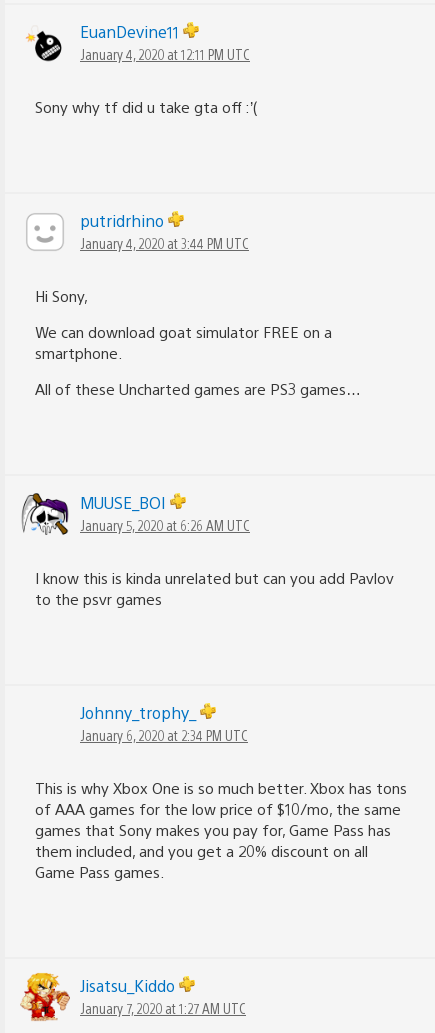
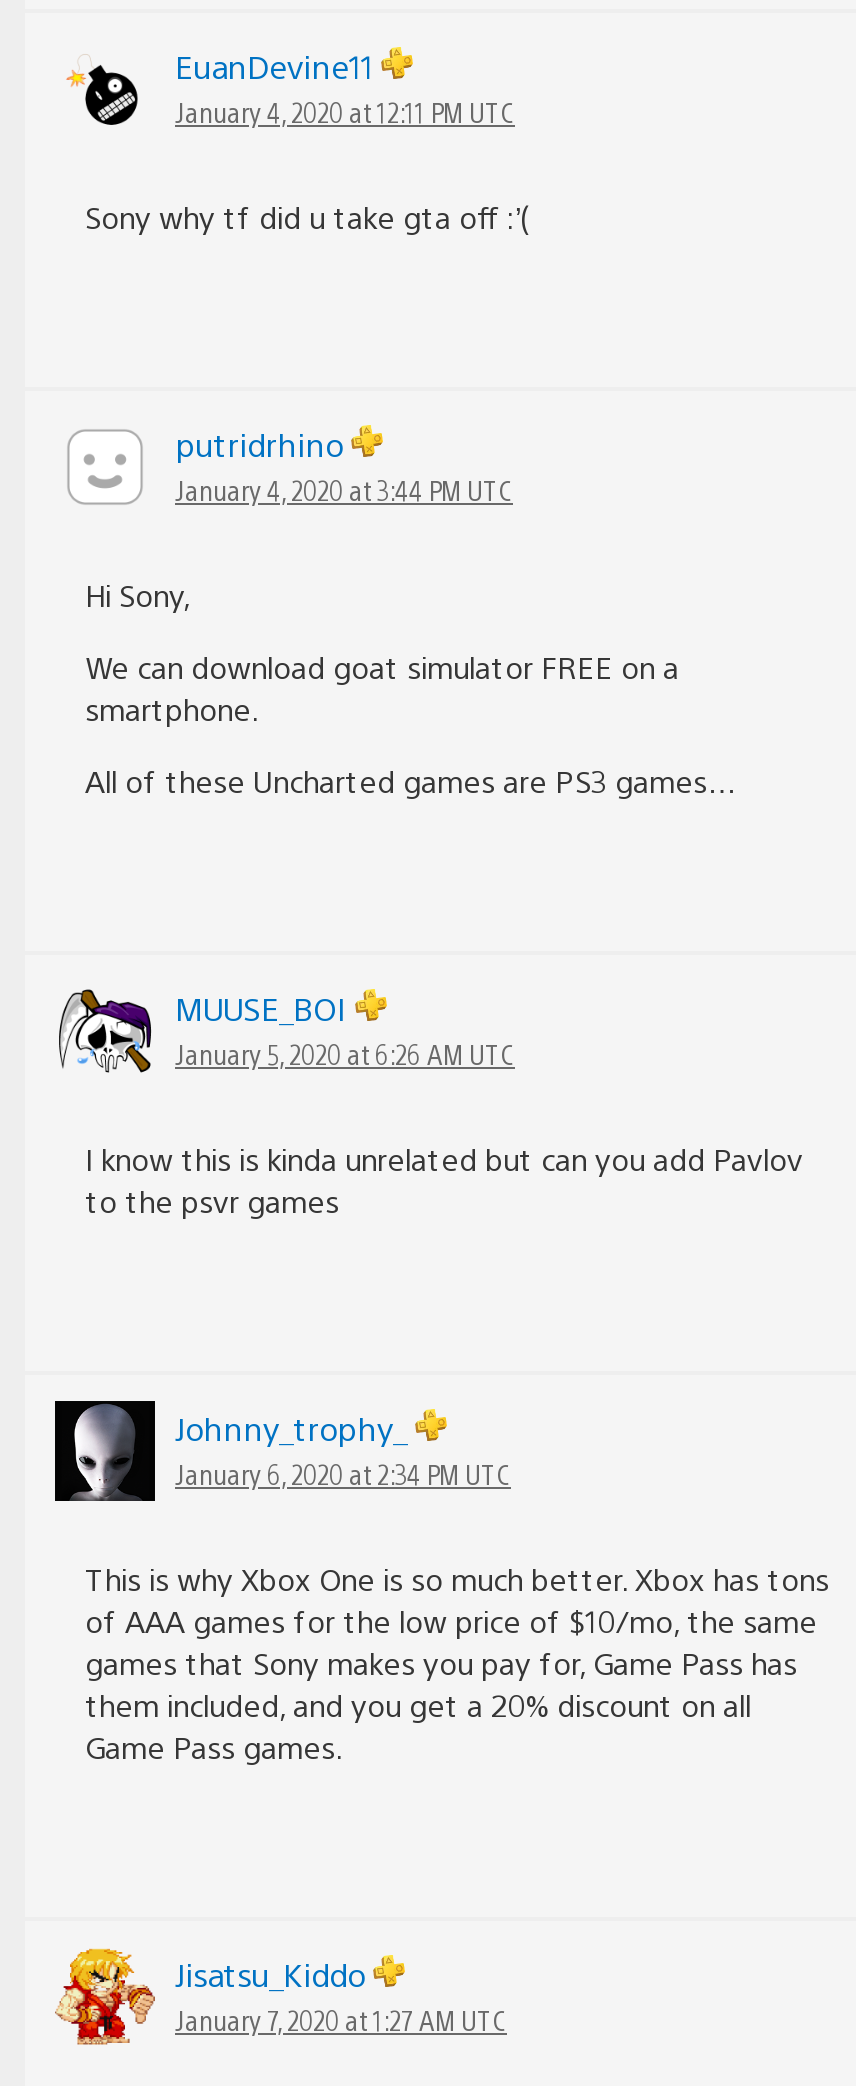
none -> [53,1399,157,1503] [image]

